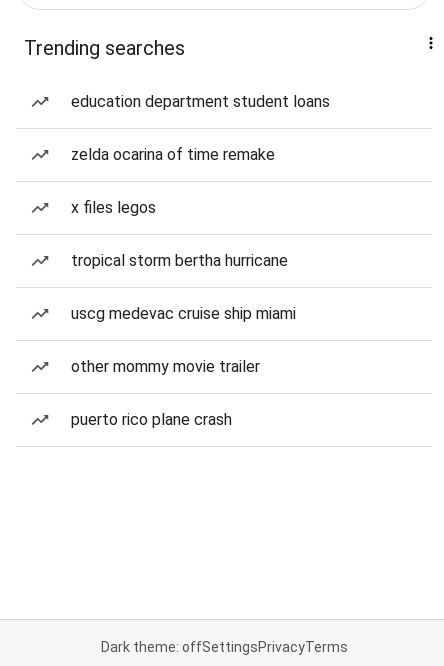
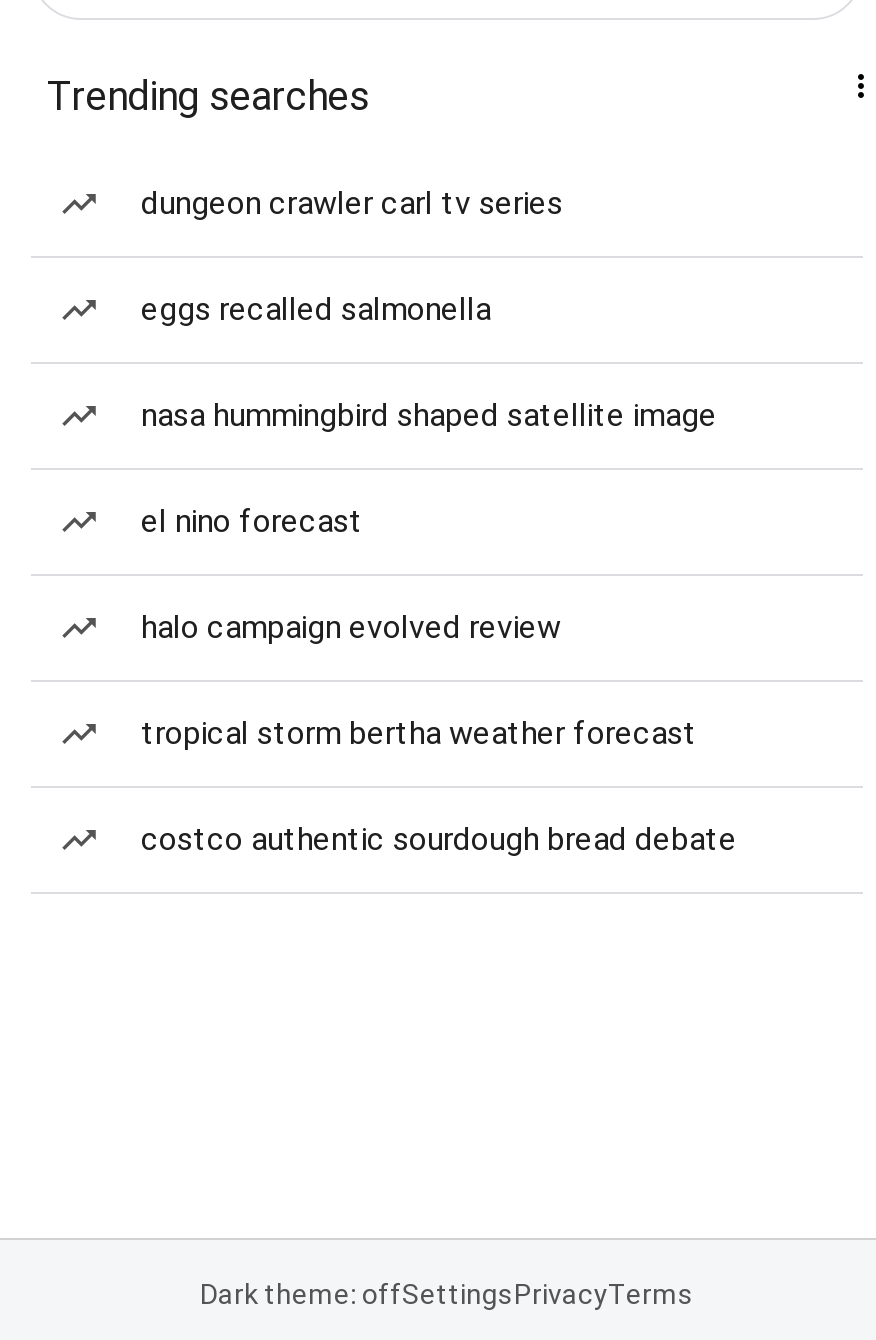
[71,92,330,111] education department student loans -> [141,184,563,222] dungeon crawler carl tv series
[71,145,275,164] zelda ocarina of time remake -> [141,290,491,328] eggs recalled salmonella
[71,198,156,217] x files legos -> [141,396,717,434] nasa hummingbird shaped satellite image
[71,251,288,270] tropical storm bertha hurricane -> [141,502,363,540] el nino forecast
[71,304,296,323] uscg medevac cruise ship miami -> [141,608,561,646] halo campaign evolved review
[71,357,260,376] other mommy movie trailer -> [141,714,697,752] tropical storm bertha weather forecast
[71,410,232,429] puerto rico plane crash -> [141,820,737,858] costco authentic sourdough bread debate

